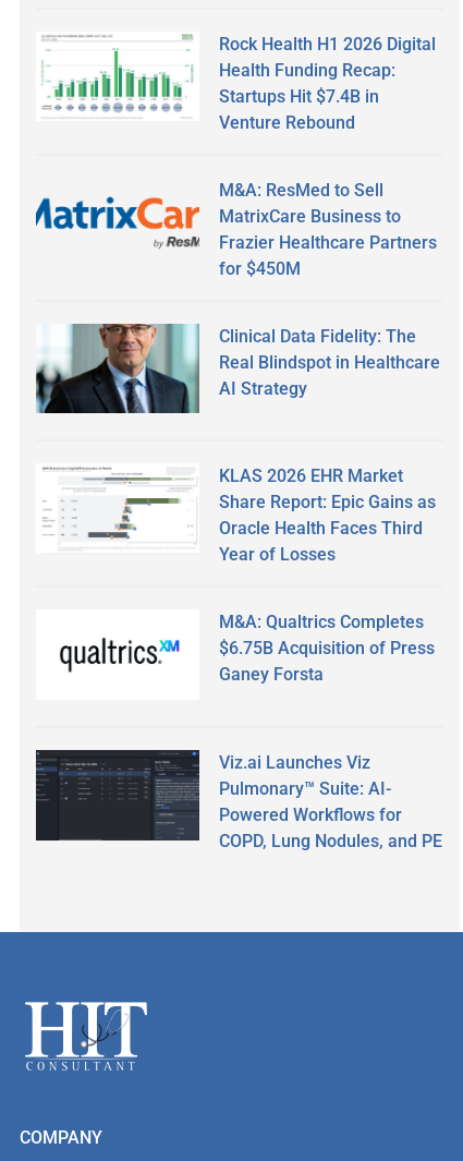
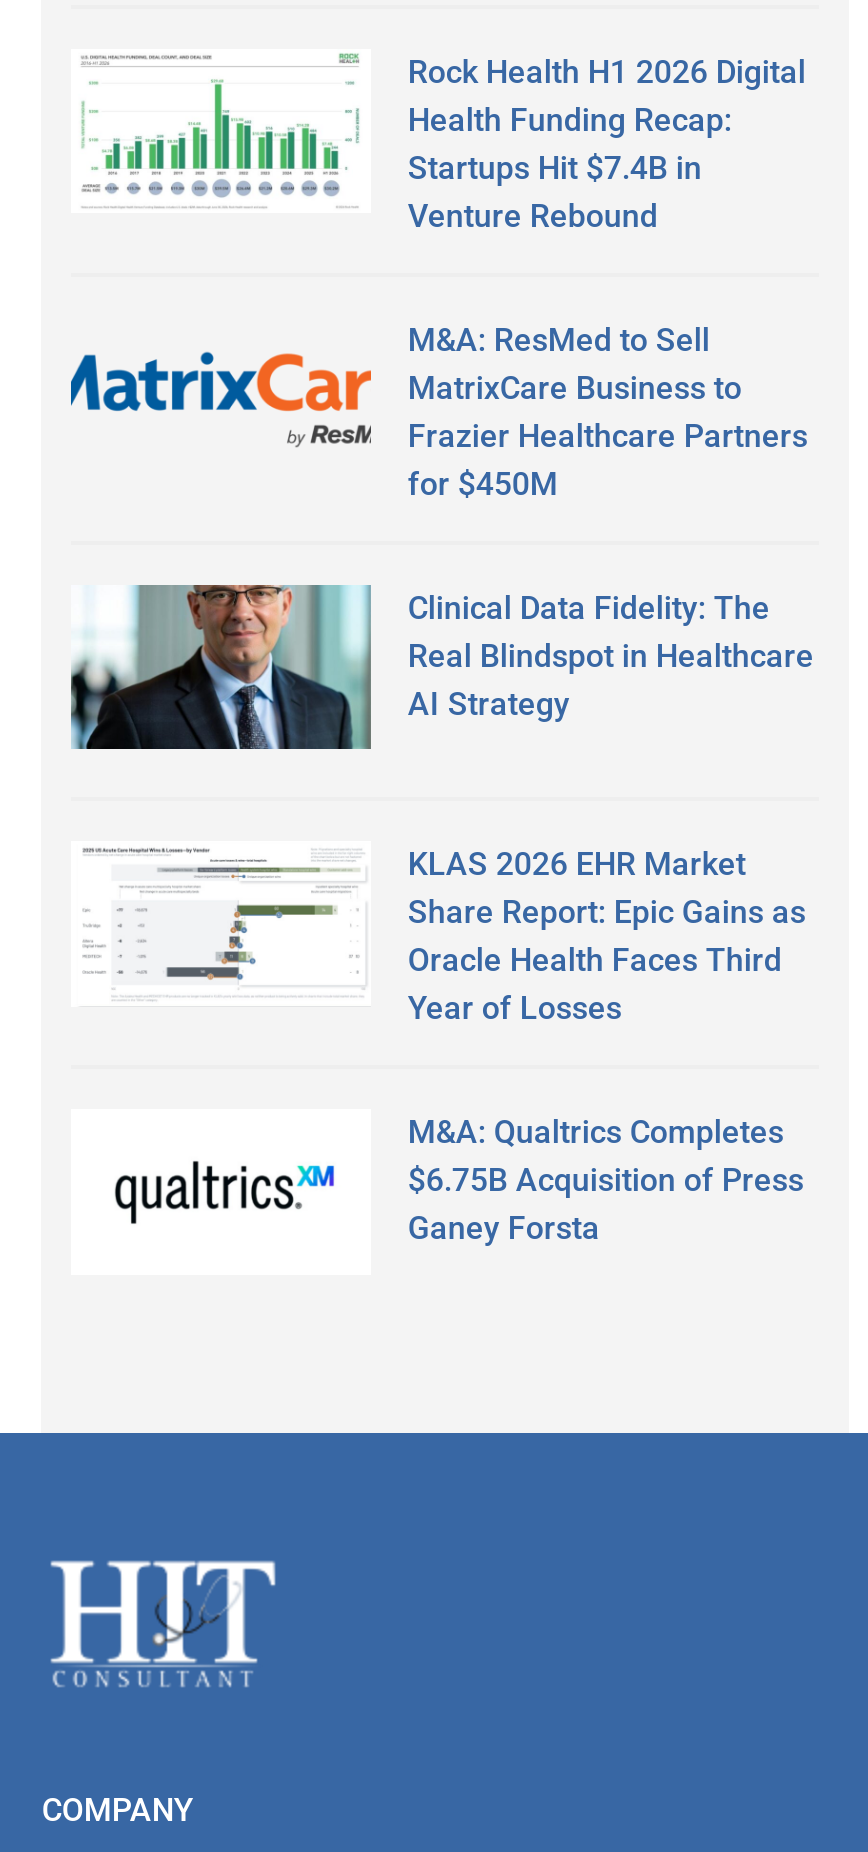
[35,749,443,852] [image] | Viz.ai Launches Viz | Pulmonary™ Suite: AI- | Powered Workflows for | COPD, Lung Nodules, and PE -> none

